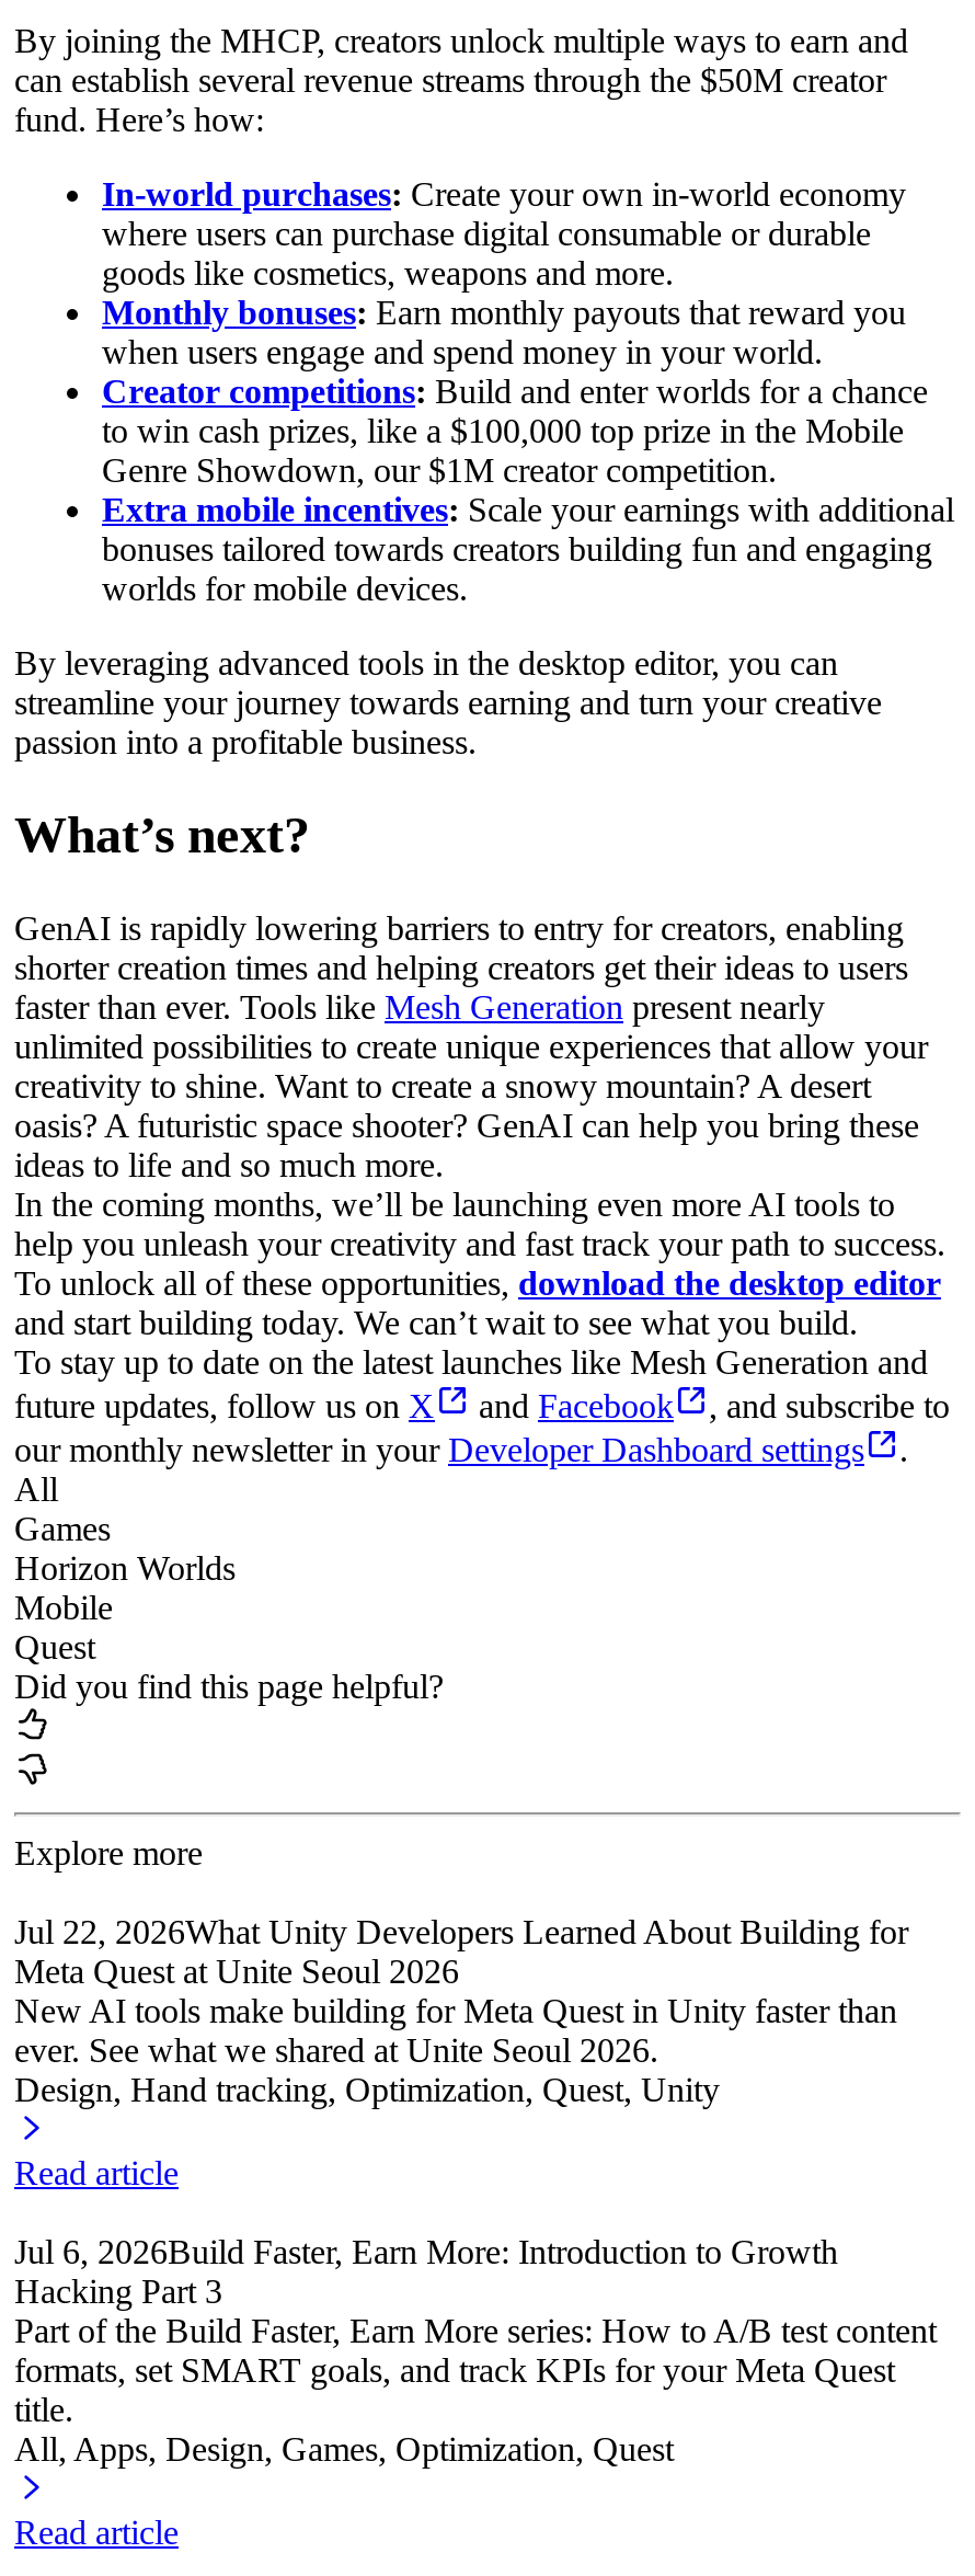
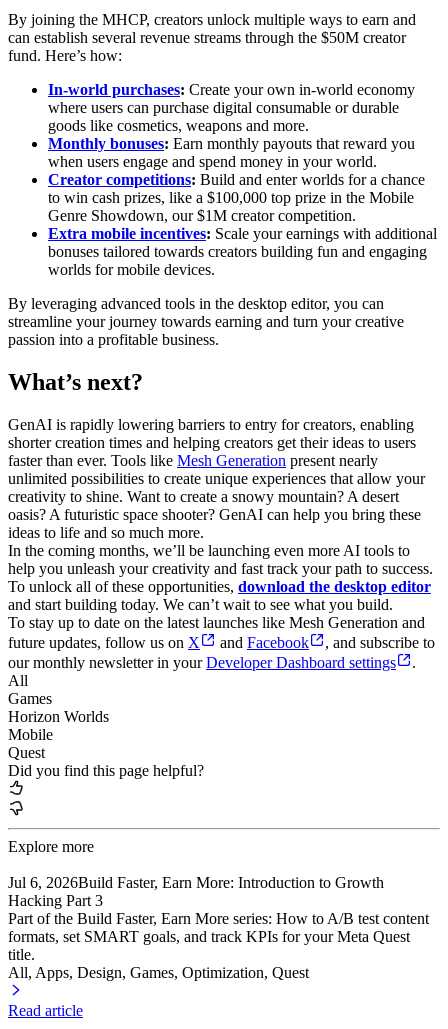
[14,1913,908,2191] Jul 22, 2026What Unity Developers Learned About Building for | Meta Quest at Unite Seoul 2026 | New AI tools make building for Meta Quest in Unity faster than | ever. See what we shared at Unite Seoul 2026. | Design, Hand tracking, Optimization, Quest, Unity | Read article -> none

